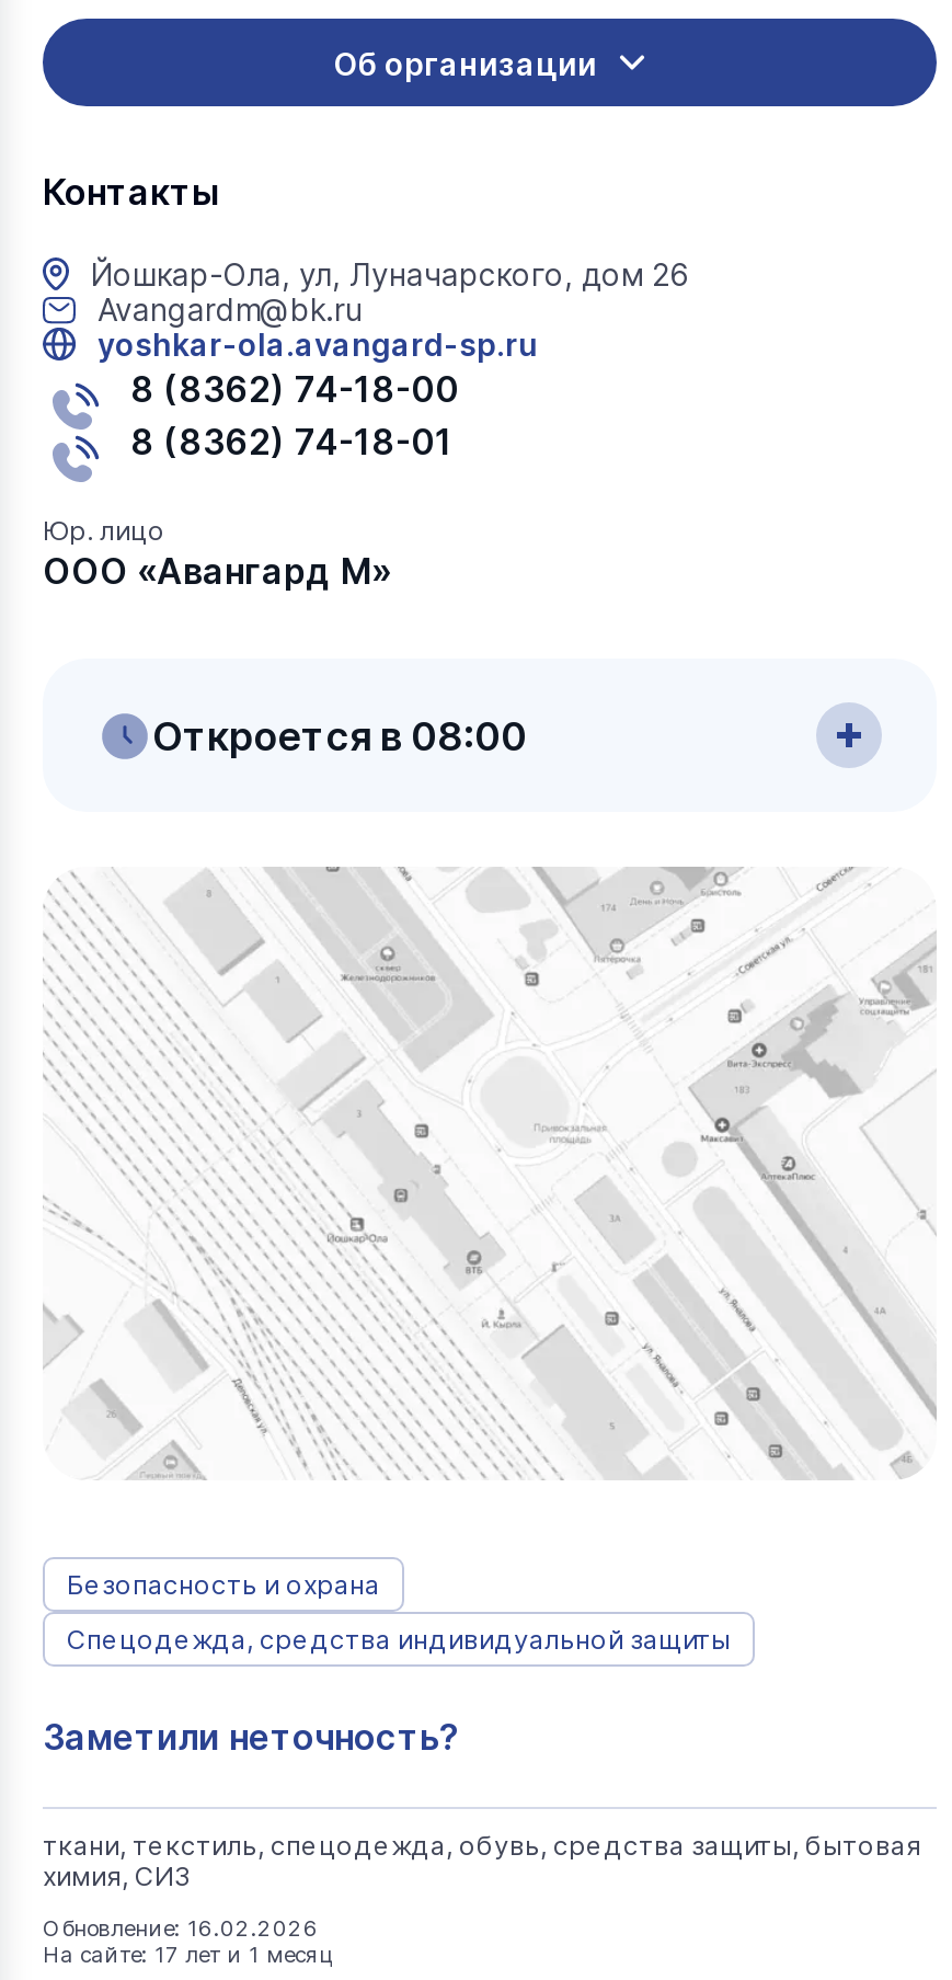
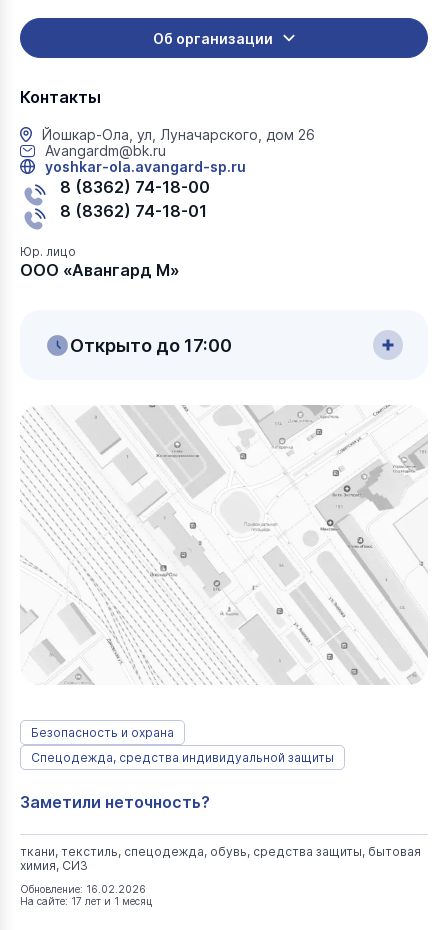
[152,712,527,758] Откроется в 08:00 -> [70,334,232,355] Открыто до 17:00

